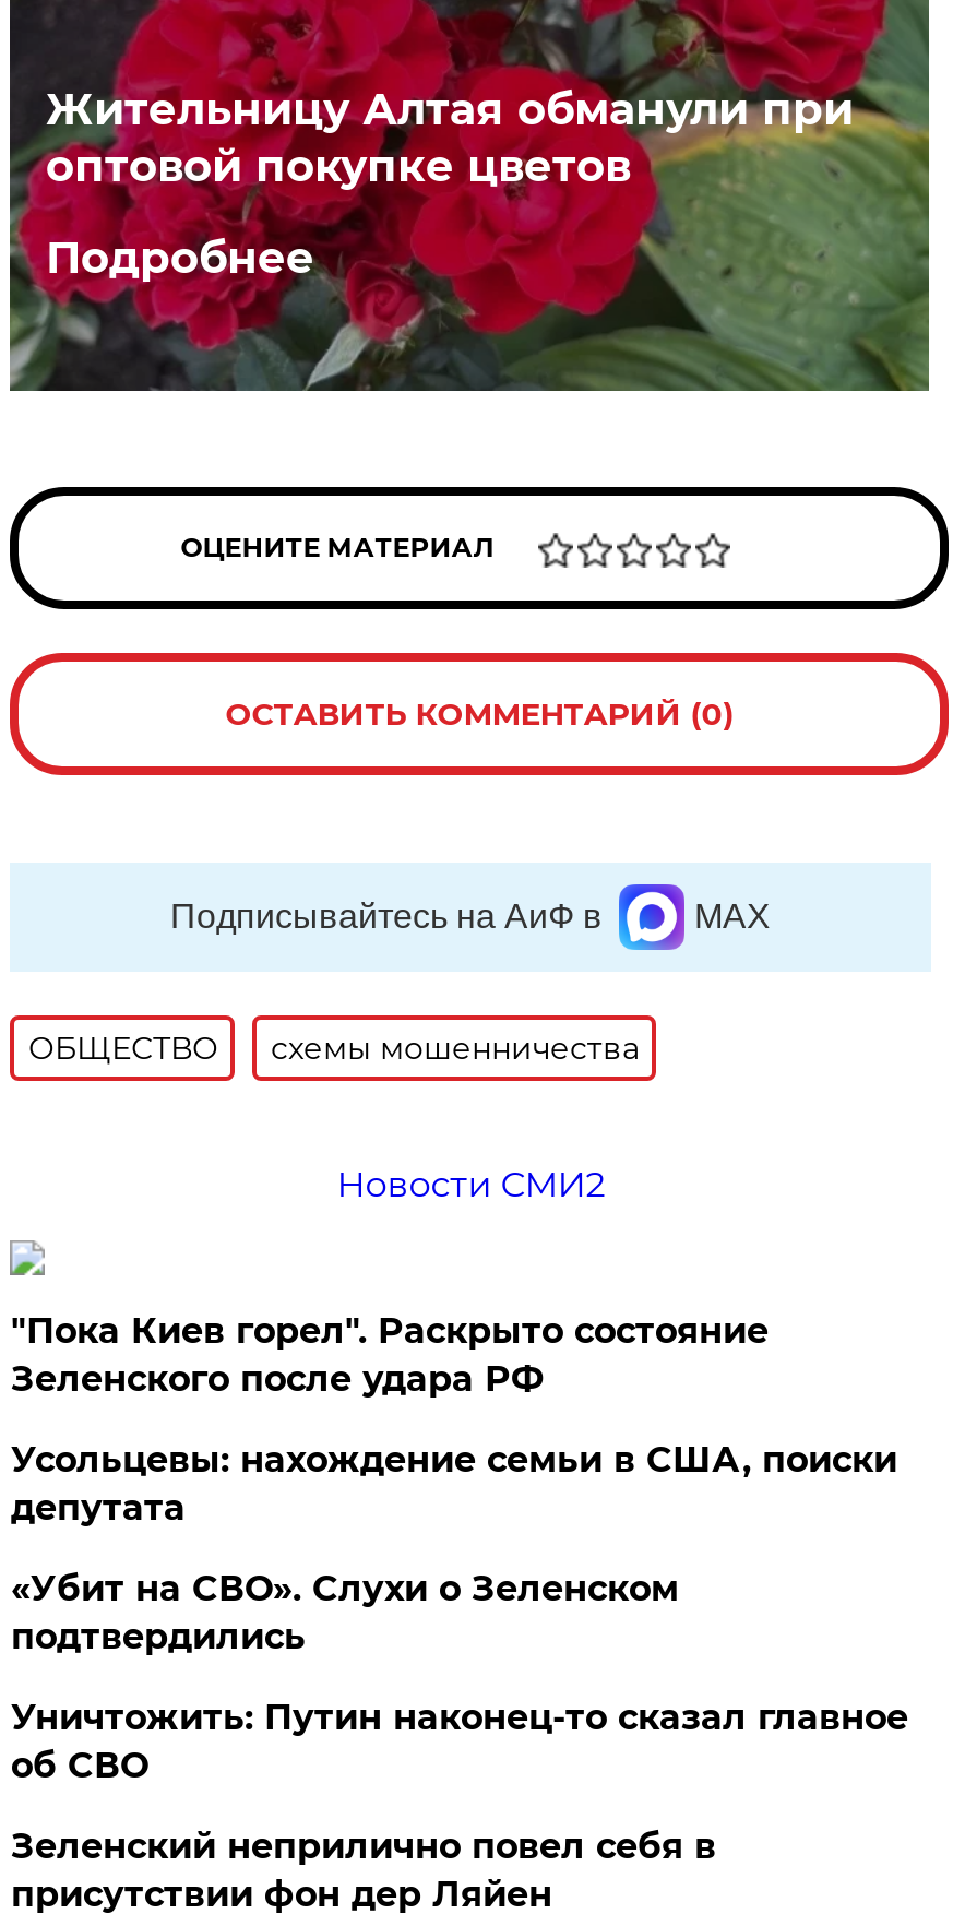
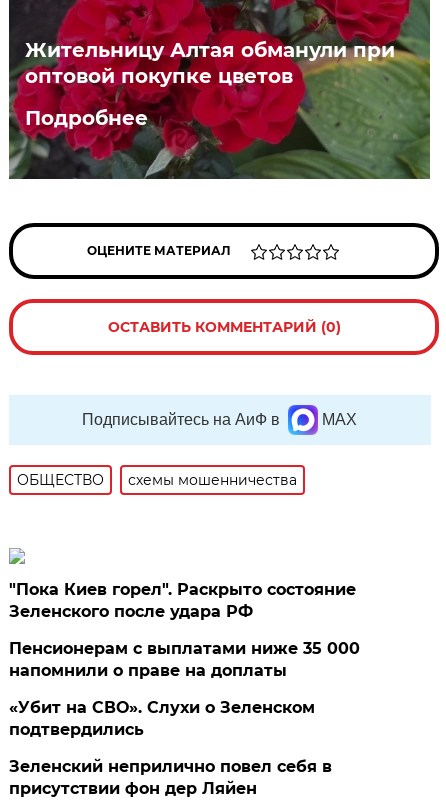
[337,1164,605,1206] Новости СМИ2 -> none
[11,1439,897,1529] Усольцевы: нахождение семьи в США, поиски | депутата -> [9,639,360,680] Пенсионерам с выплатами ниже 35 000 | напомнили о праве на доплаты
[11,1697,908,1786] Уничтожить: Путин наконец-то сказал главное | об СВО -> none

